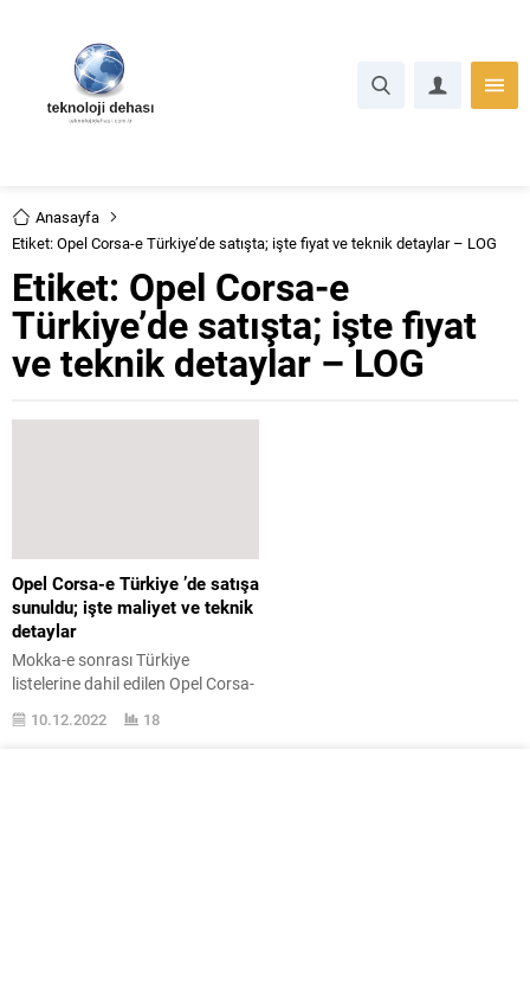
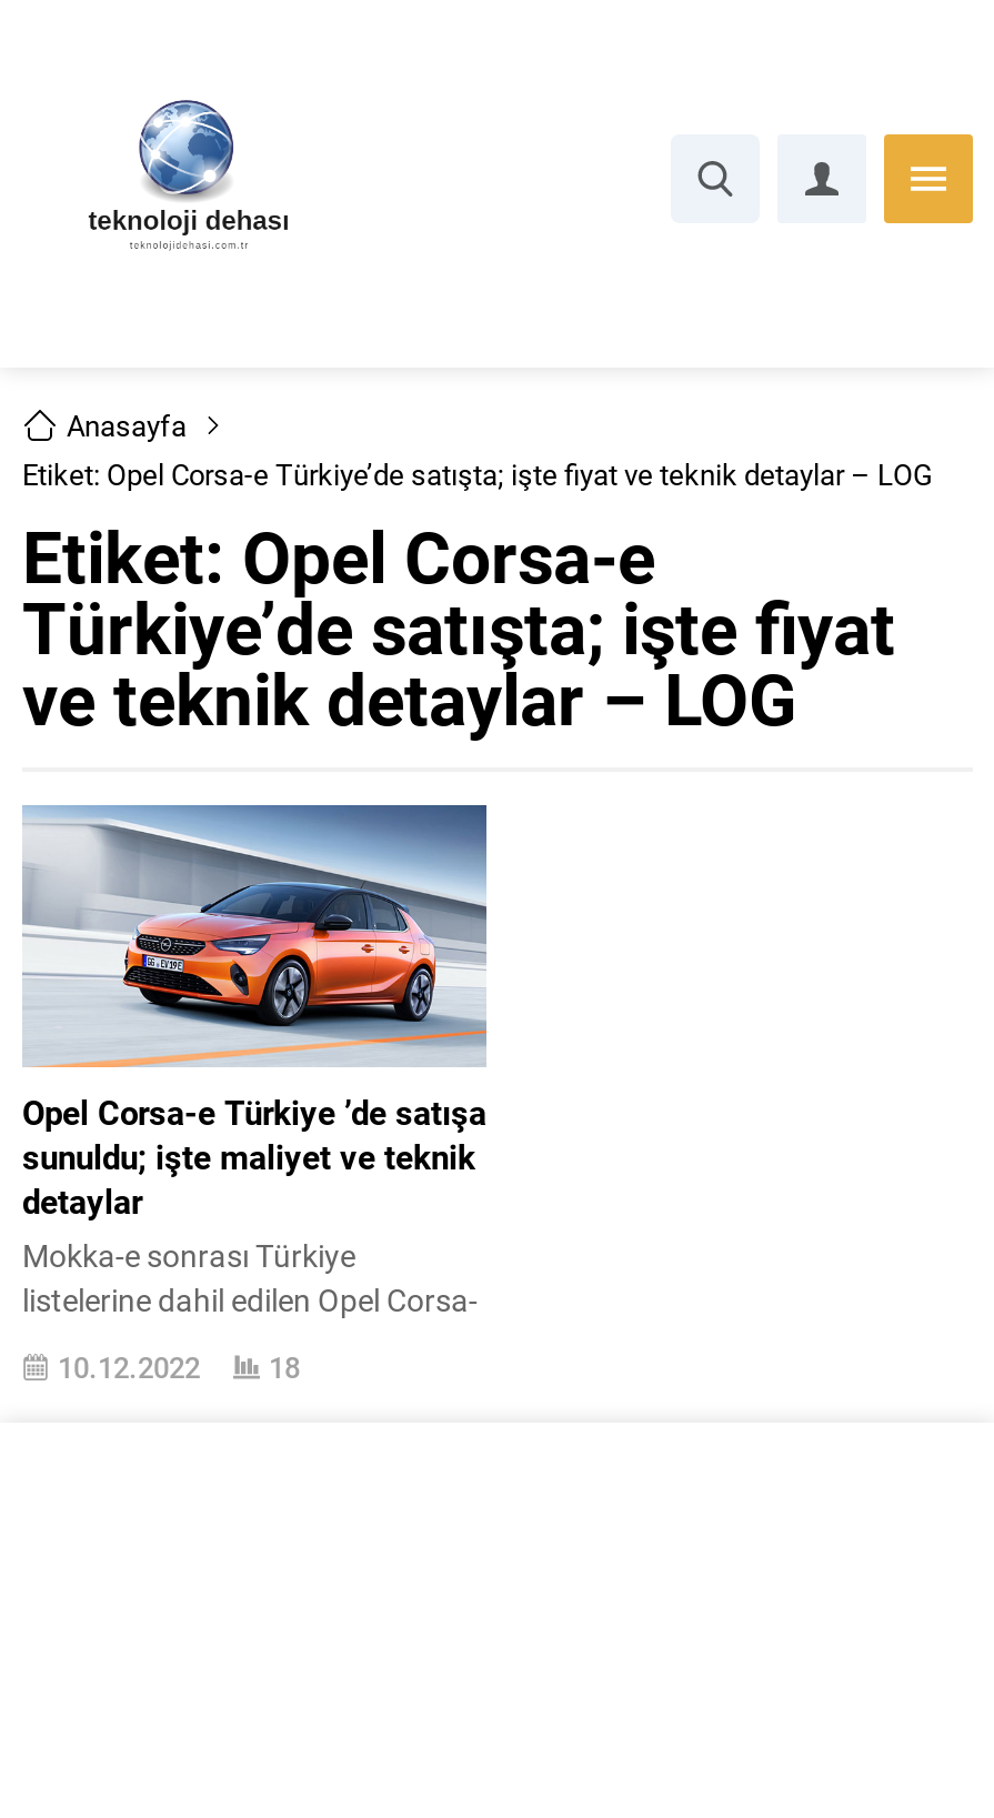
none -> [22,803,489,1067] [image]

